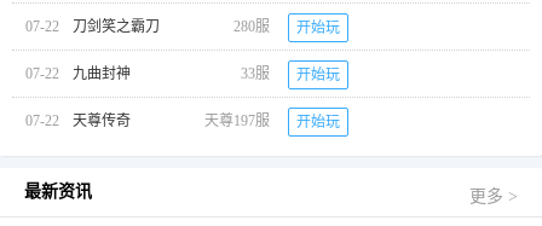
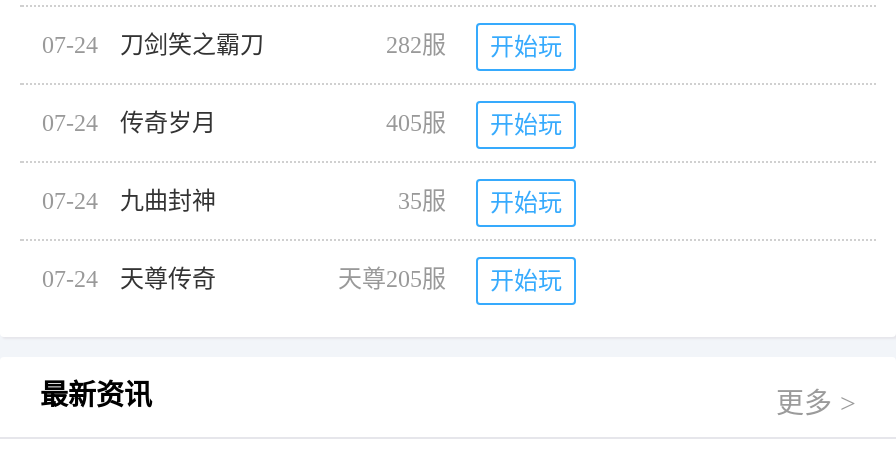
[25,18,160,35] 07-22 刀剑笑之霸刀 -> [42,31,264,59] 07-24 刀剑笑之霸刀
[233,18,340,36] 280服 开始玩 -> [386,31,562,61] 282服 开始玩
[25,65,59,82] 07-22 -> [42,109,562,215] 07-24 | 传奇岁月 | 405服 | 开始玩 | 07-24
[241,65,340,83] 33服 开始玩 -> [398,187,562,217] 35服 开始玩
[25,112,131,129] 07-22 天尊传奇 -> [42,265,216,293] 07-24 天尊传奇
[204,112,340,131] 天尊197服 开始玩 -> [338,265,562,295] 天尊205服 开始玩

